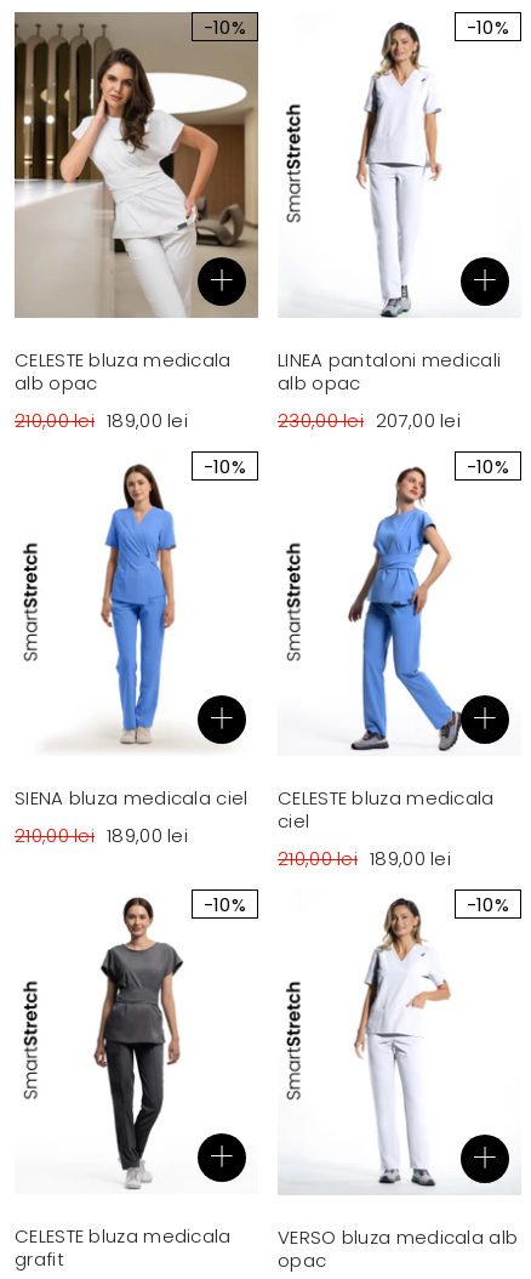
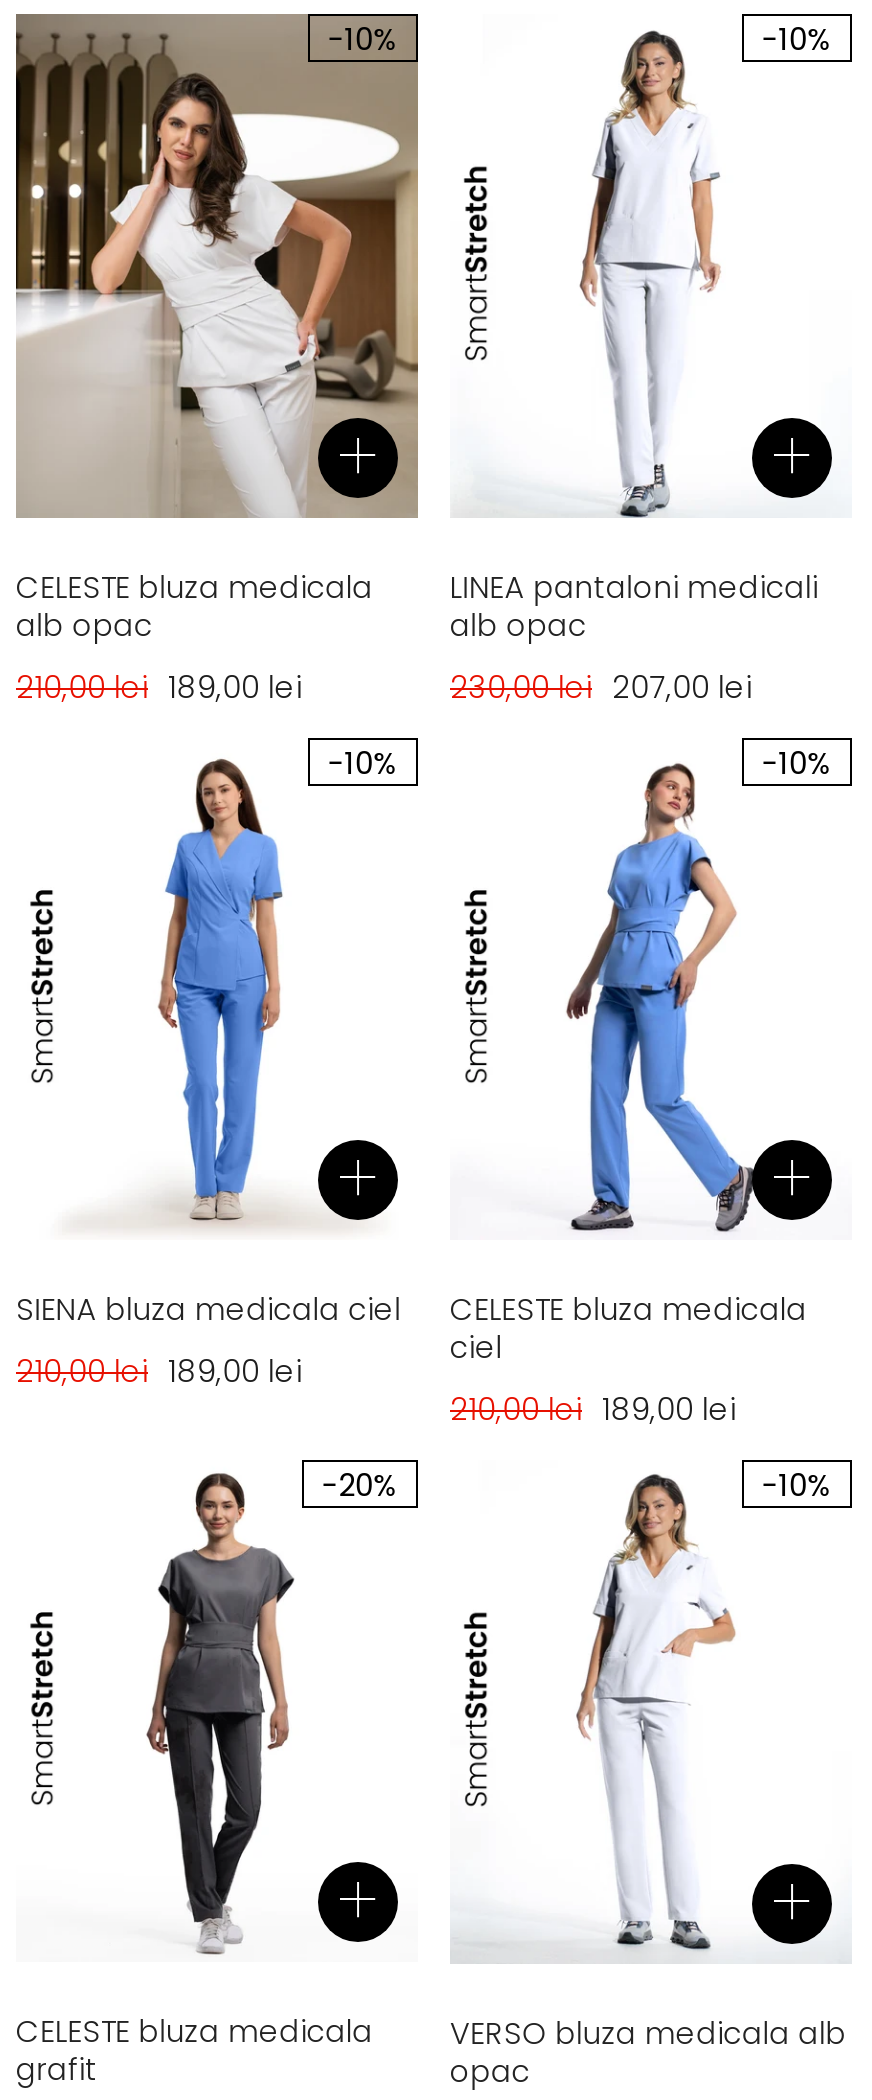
[203,892,246,917] -10% -> [322,1464,398,1506] -20%

